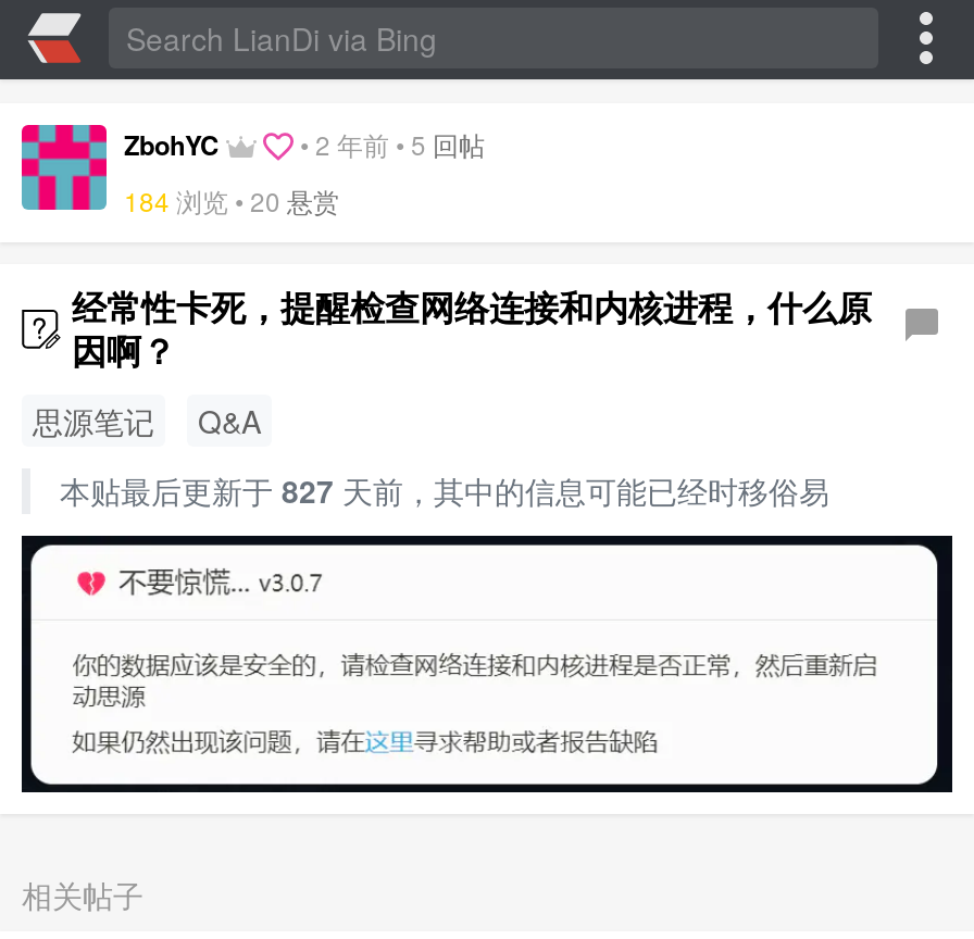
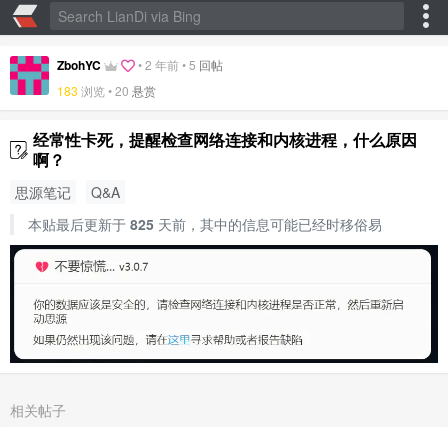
[124,182,339,219] 184浏览 • 20 悬赏 -> [57,82,156,99] 183浏览 • 20 悬赏
[60,469,829,513] 本贴最后更新于827天前，其中的信息可能已经时移俗易 -> [27,214,381,234] 本贴最后更新于825天前，其中的信息可能已经时移俗易

